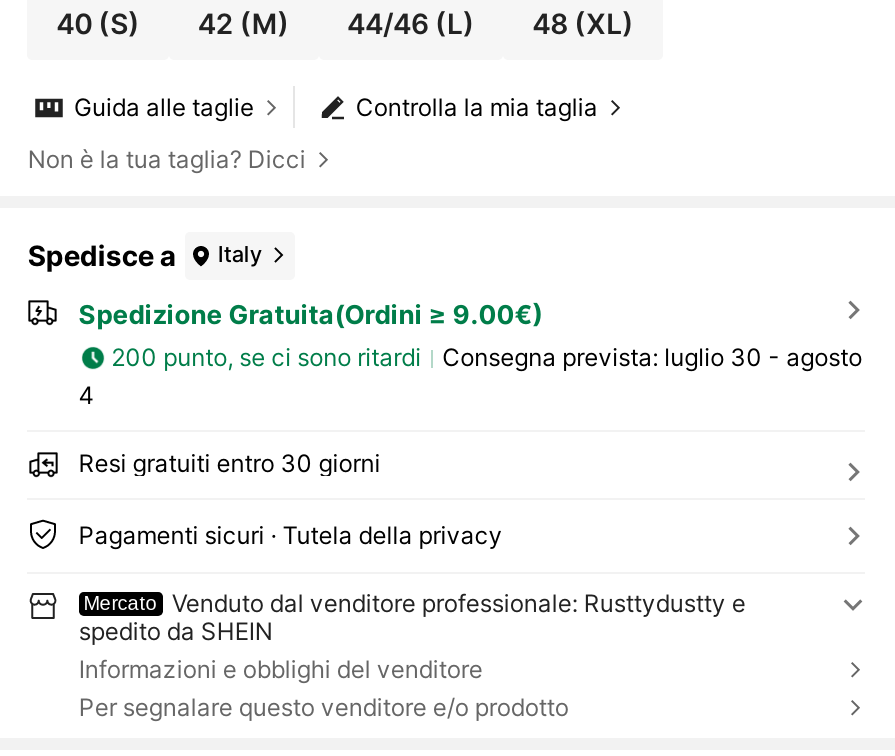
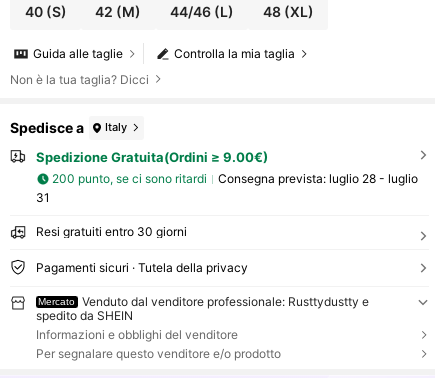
[442,343,862,373] Consegna prevista: luglio 30 - agosto -> [218,171,418,186] Consegna prevista: luglio 28 - luglio
[78,380,94,410] 4 -> [36,190,50,205] 31

